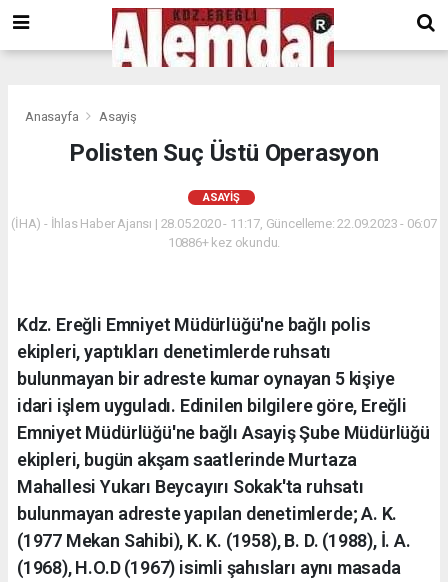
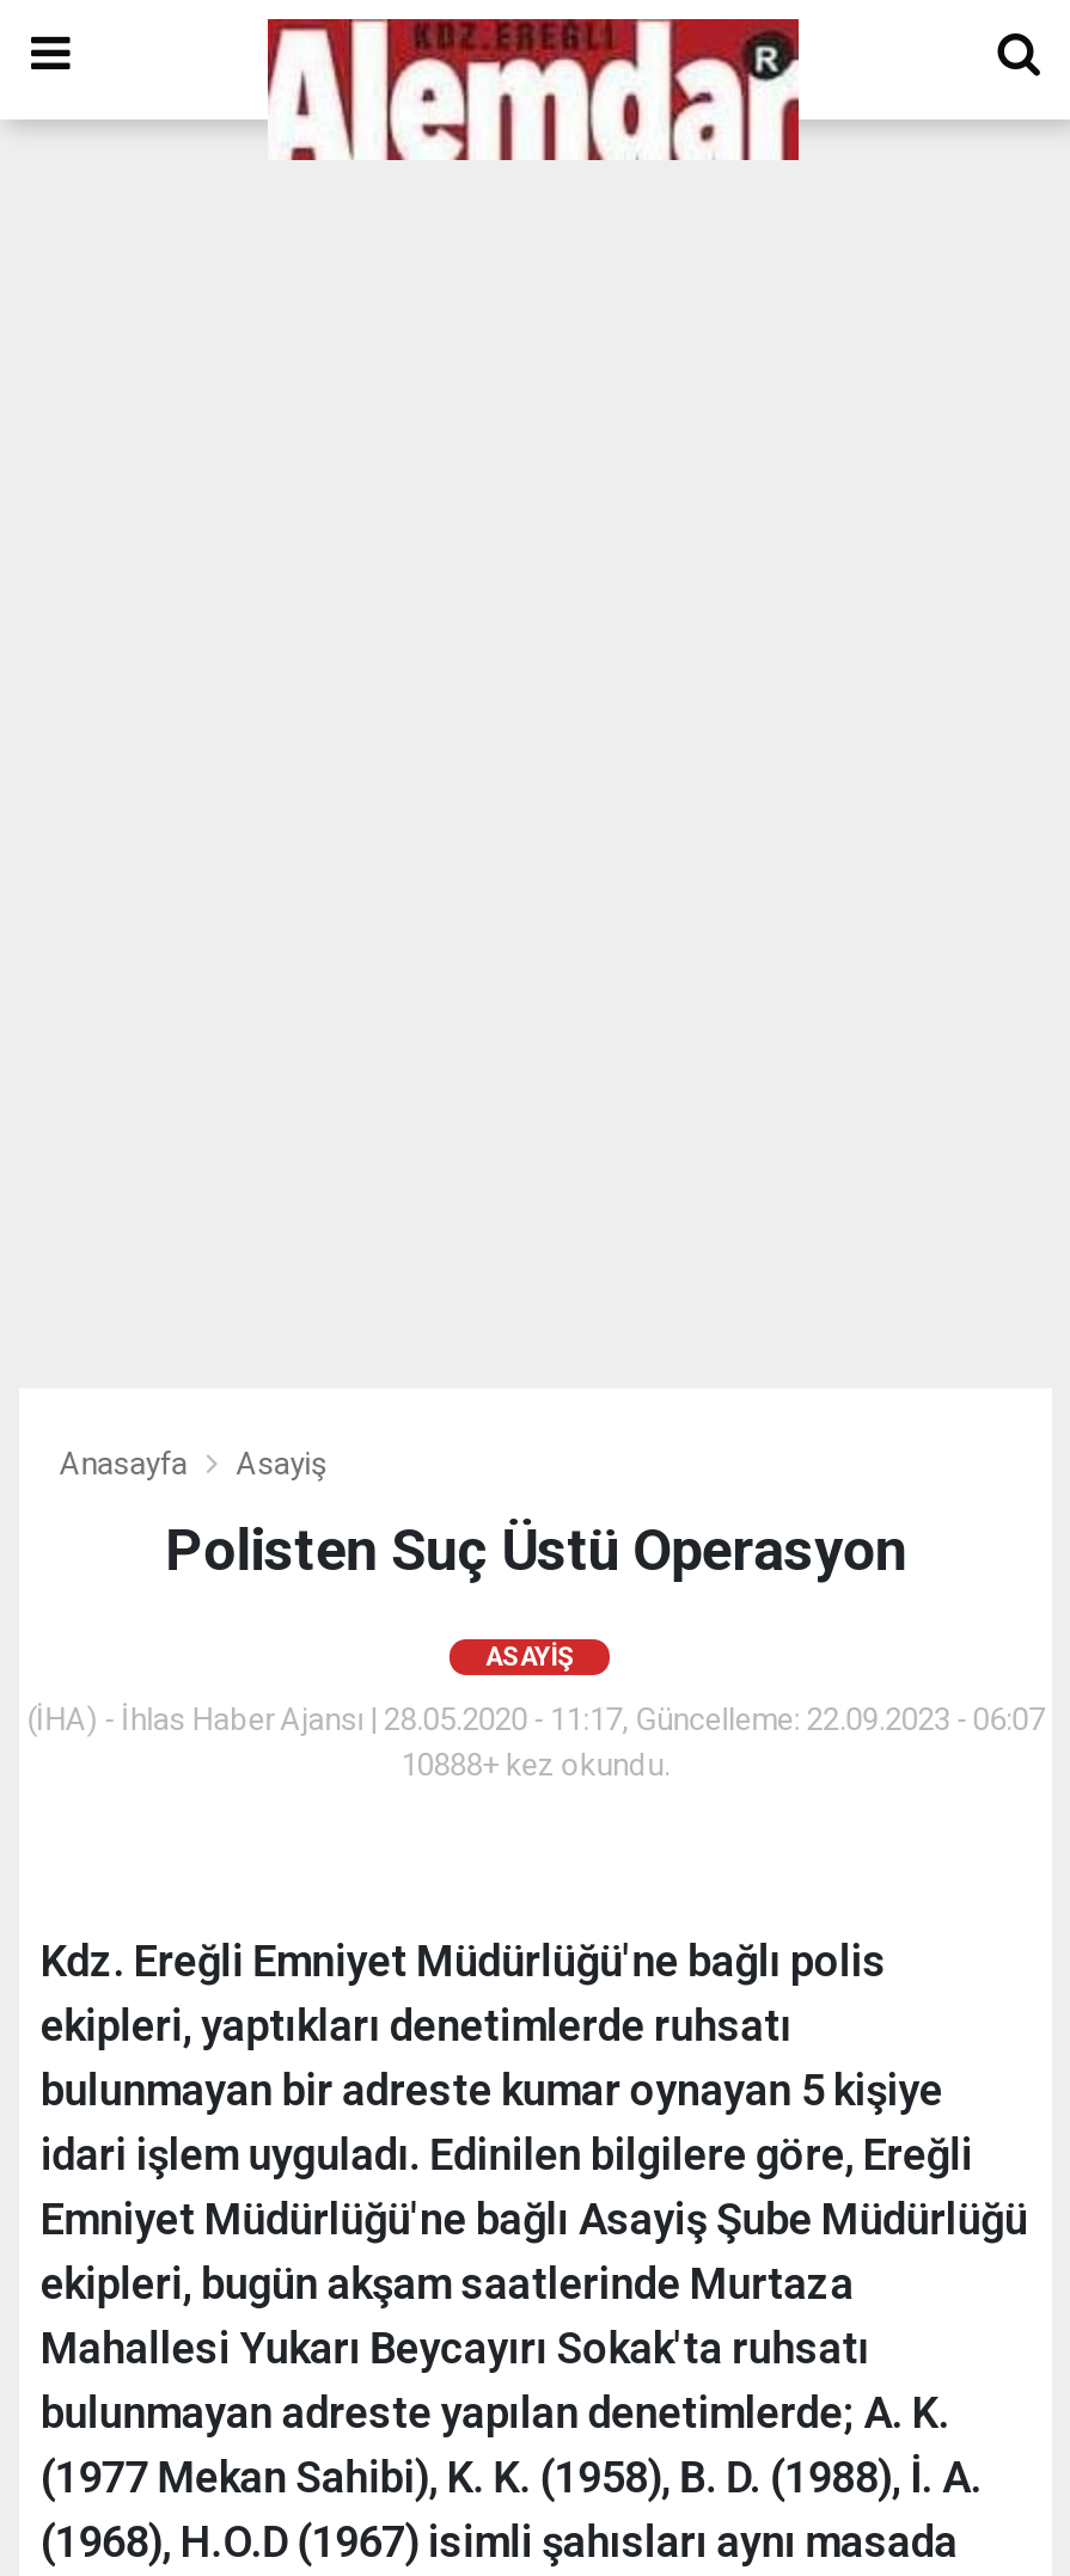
[168,235,280,250] 10886+ kez okundu. -> [401,1746,670,1782] 10888+ kez okundu.

